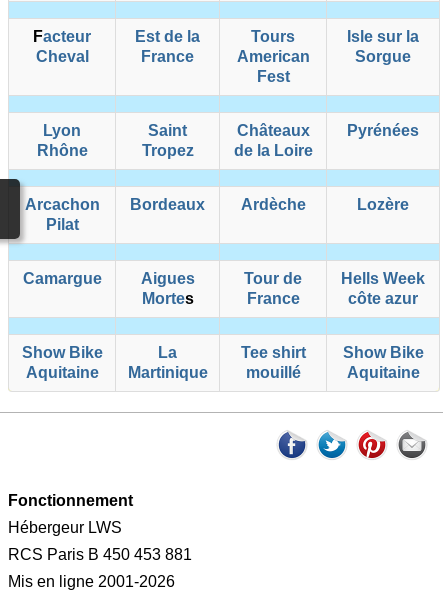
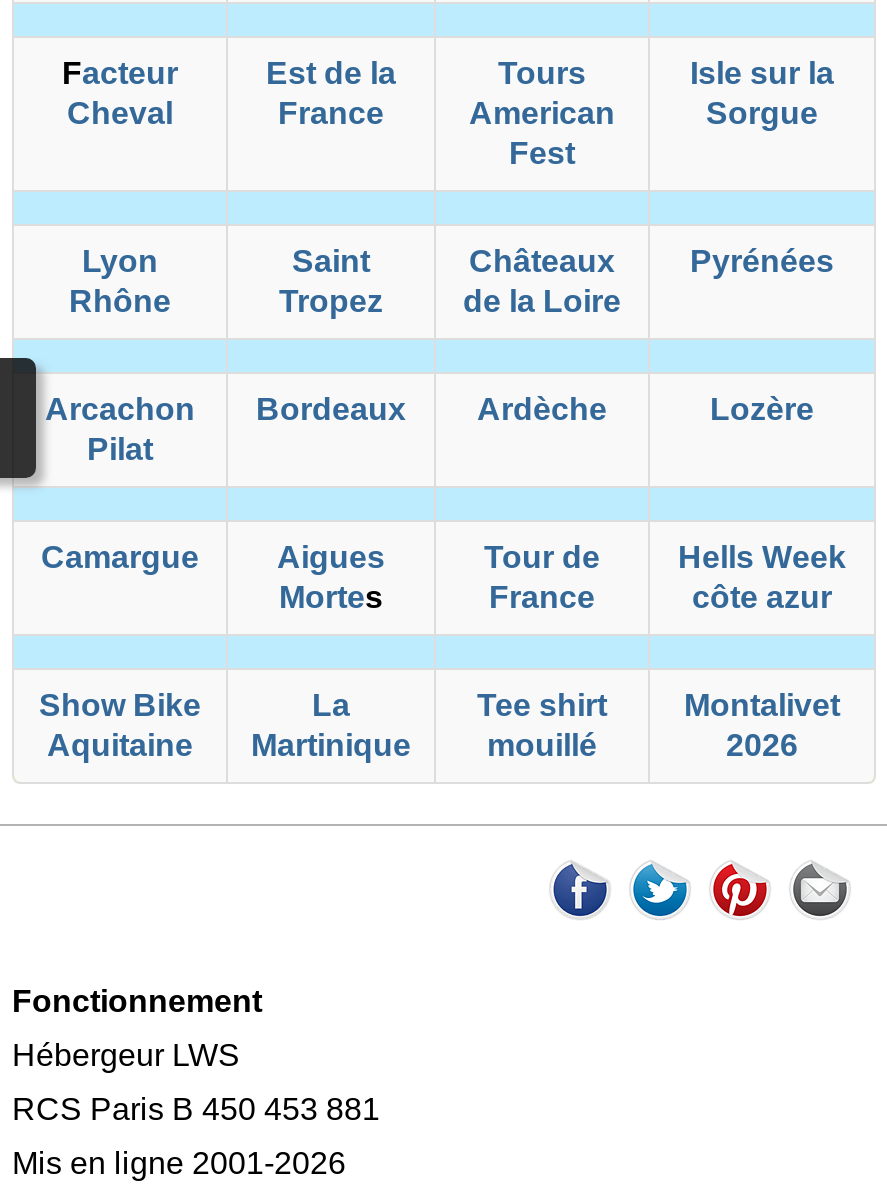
[342,344,423,381] Show Bike | Aquitaine -> [684,687,840,761] Montalivet | 2026

